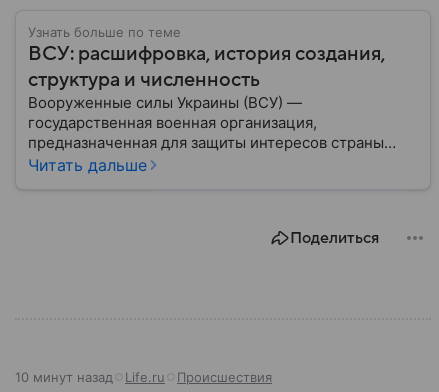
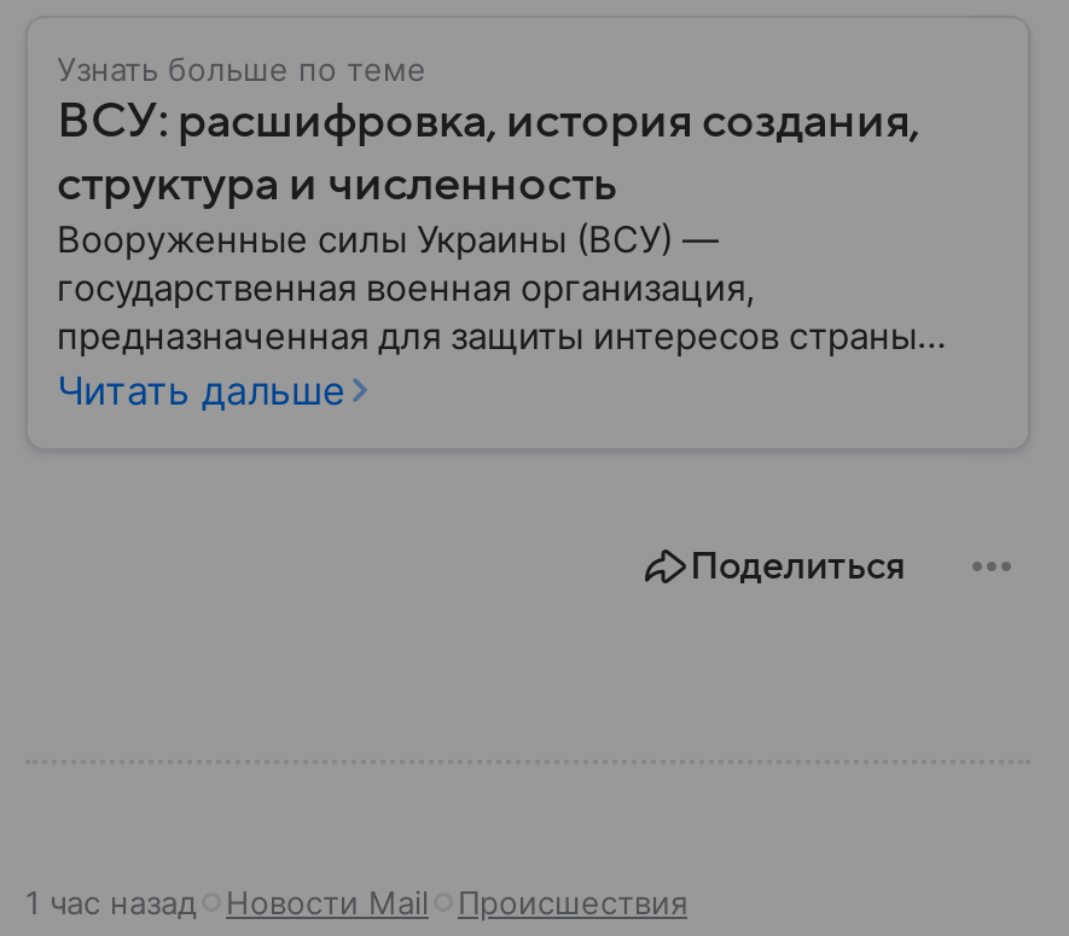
[15,369,165,385] 10 минут назад | Life.ru -> [25,881,429,920] 1 час назад | Новости Mail

